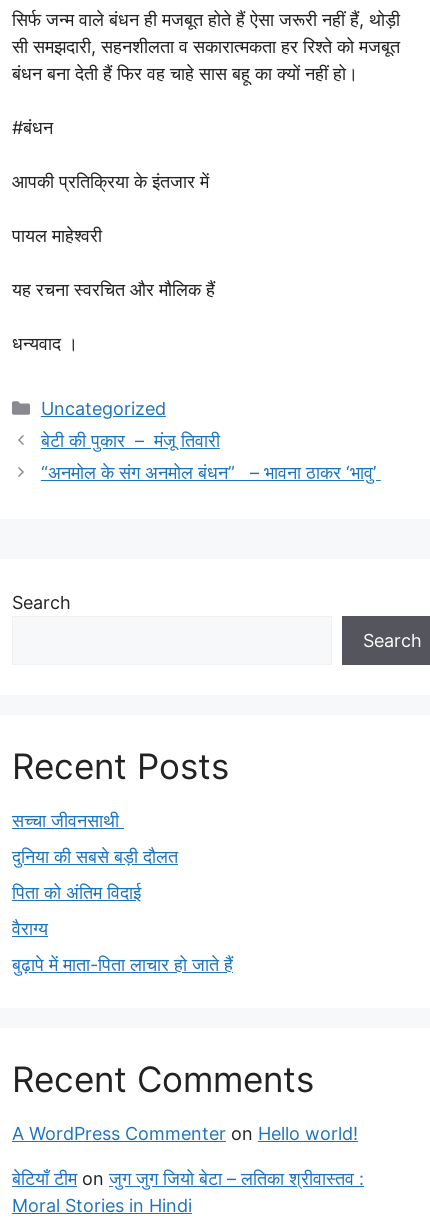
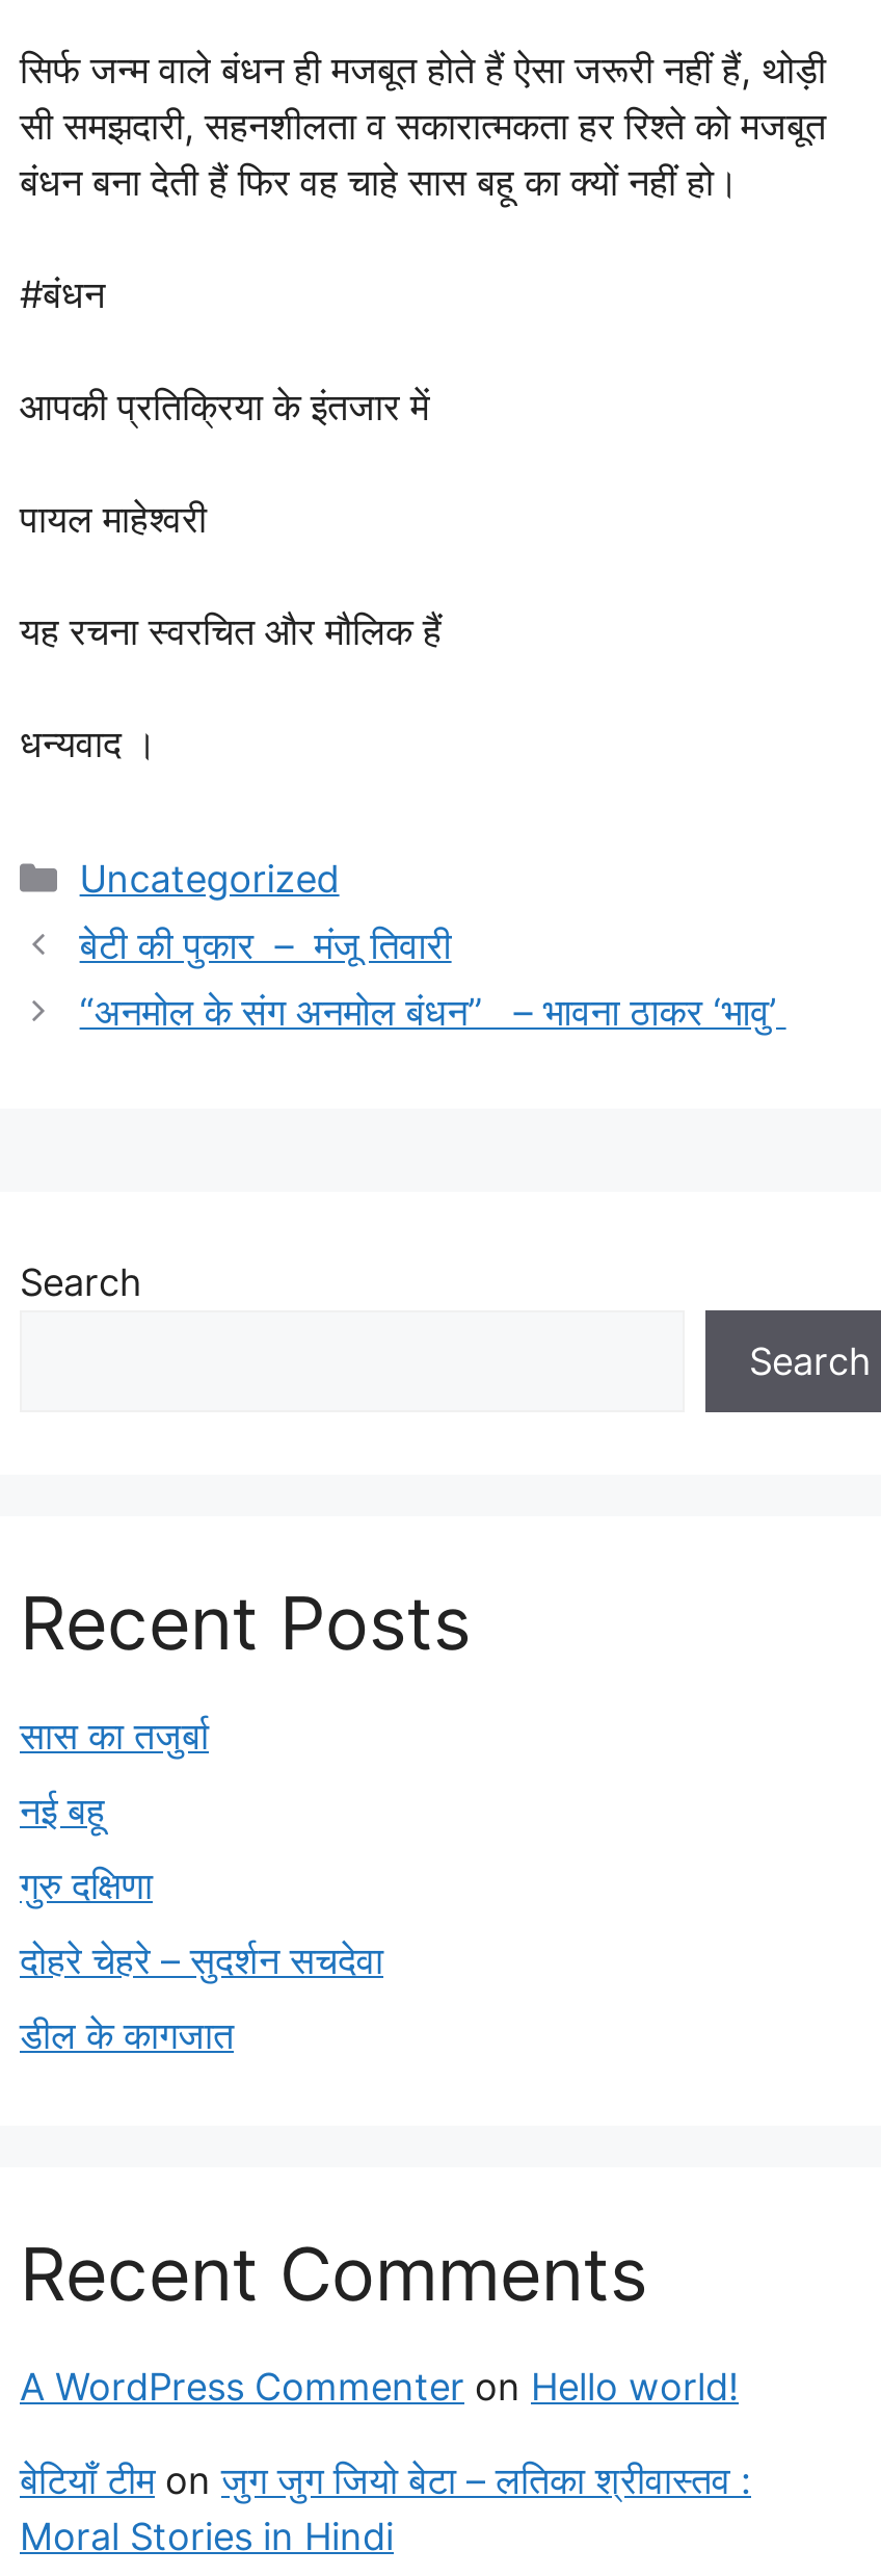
[12,810,124,831] सच्चा जीवनसाथी -> [20,1714,209,1758] सास का तजुर्बा
[12,846,178,867] दुनिया की सबसे बड़ी दौलत -> [20,1789,105,1832] नई बहू
[12,882,141,903] पिता को अंतिम विदाई -> [20,1864,153,1907] गुरु दक्षिणा
[12,918,48,939] वैराग्य -> [20,1938,383,1982] दोहरे चेहरे – सुदर्शन सचदेवा
[12,954,233,975] बुढ़ापे में माता-पिता लाचार हो जाते हैं -> [20,2013,234,2057] डील के कागजात

